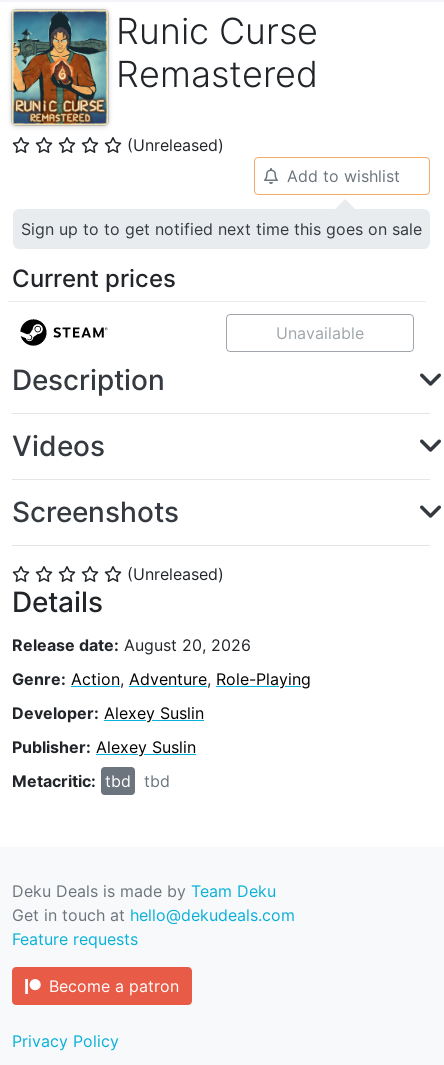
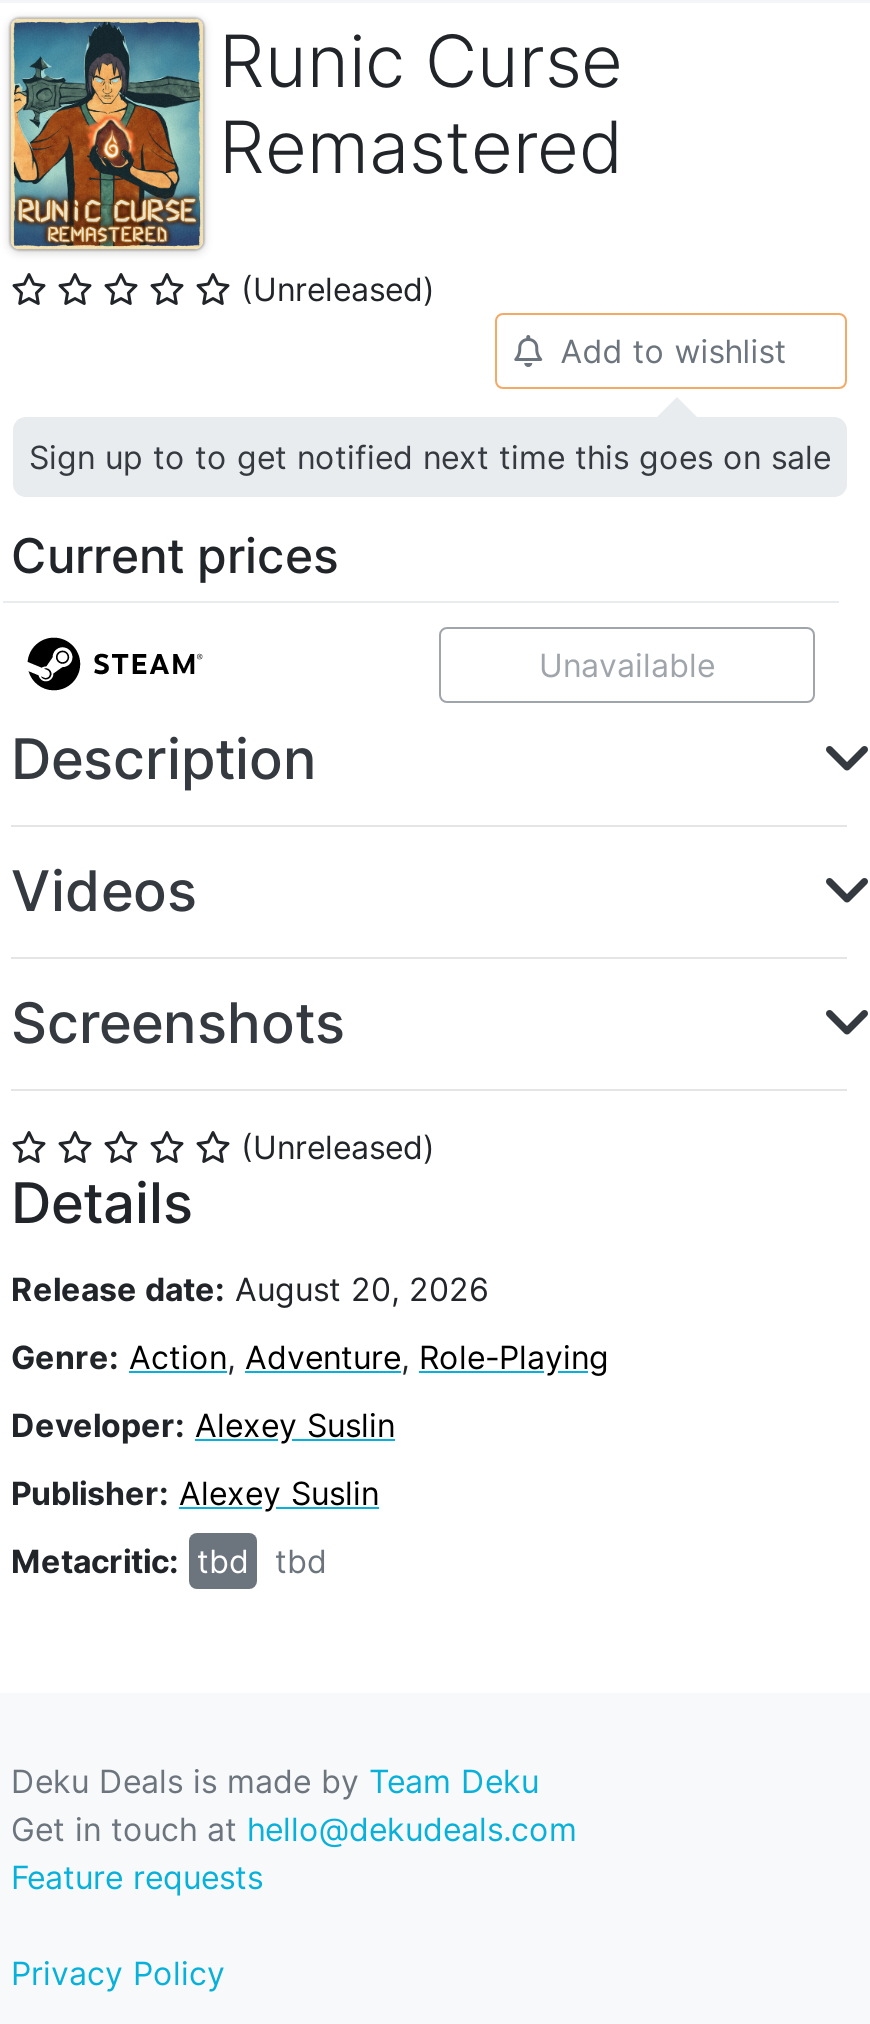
[49,976,179,996] Become a patron -> none

